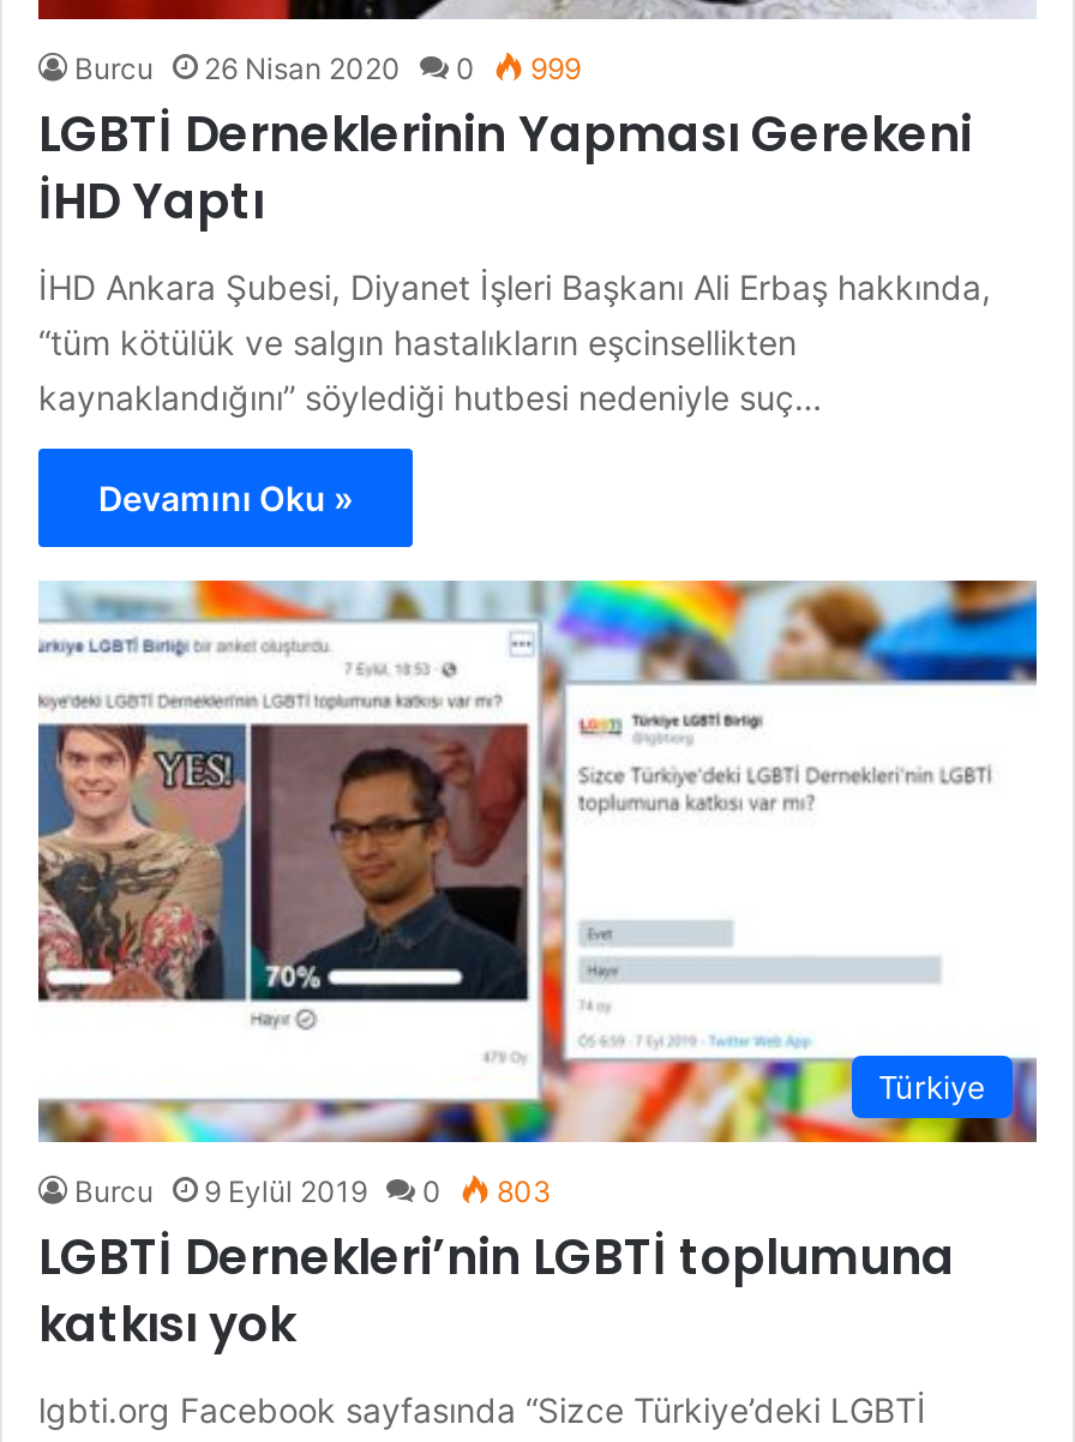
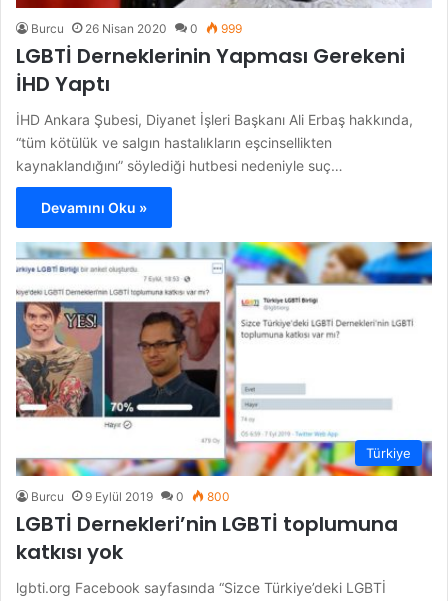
[74,1174,552,1210] Burcu 9 Eylül 2019 0 803 -> [31,489,230,504] Burcu 9 Eylül 2019 0 800

